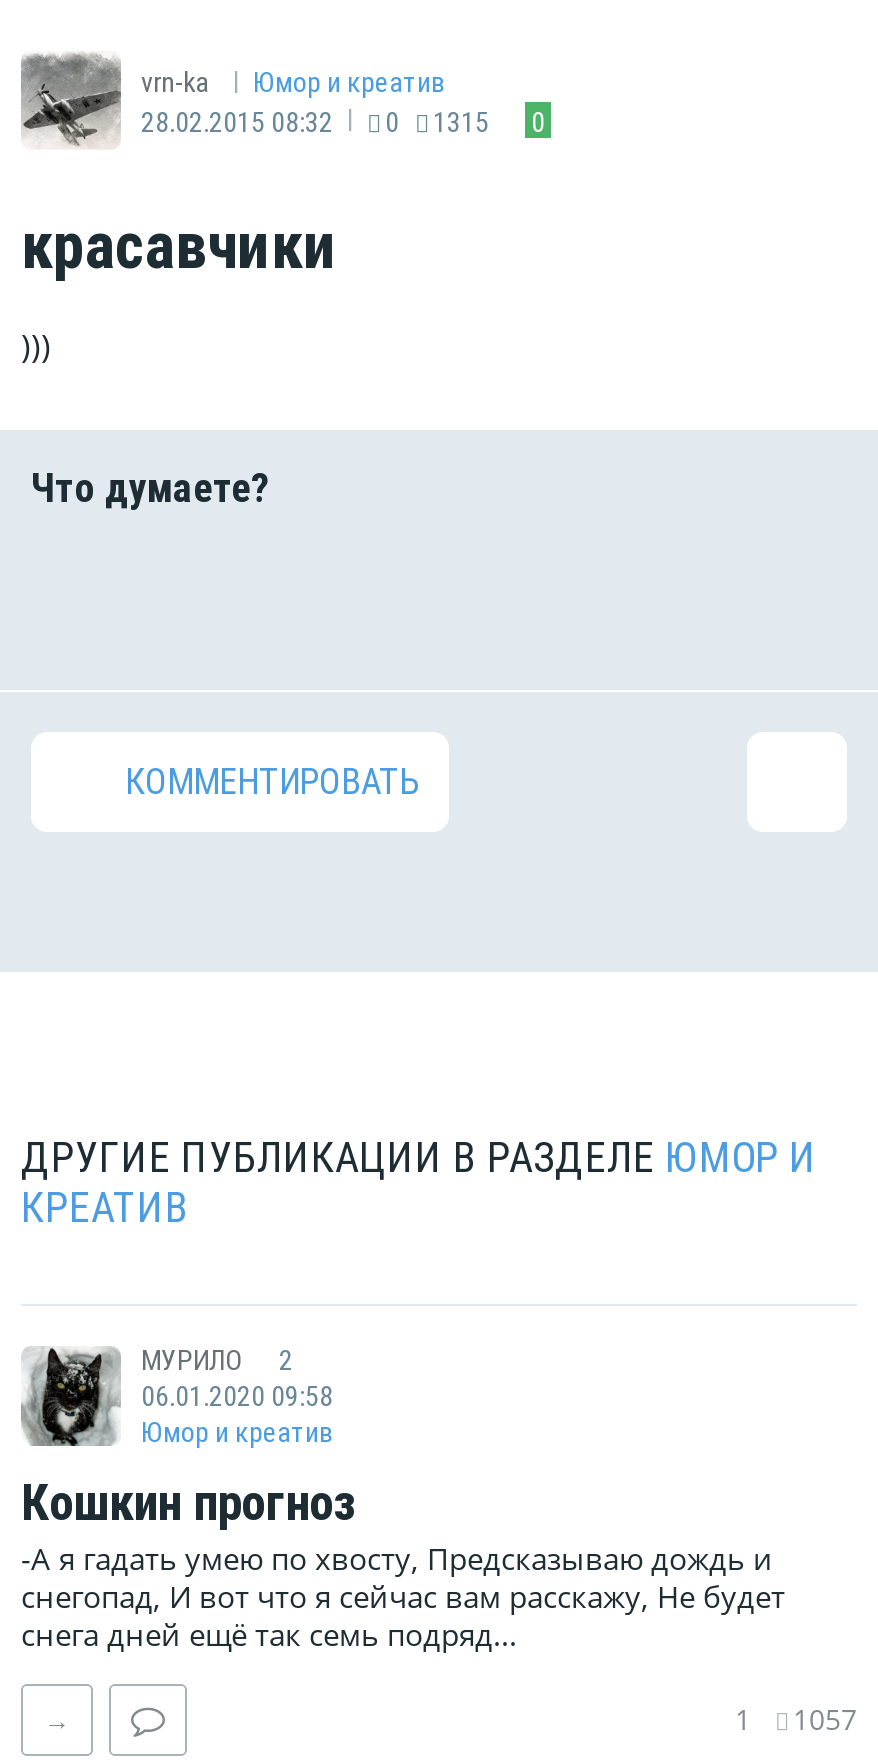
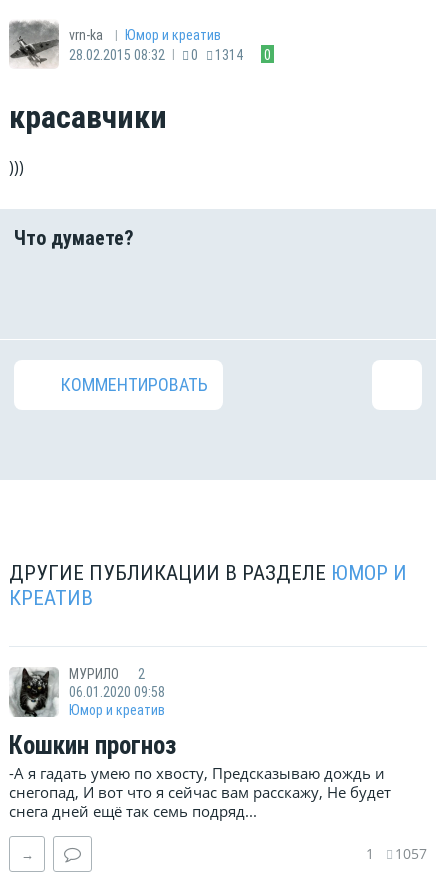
[433,105,489,137] 1315 -> [215,47,243,63] 1314

